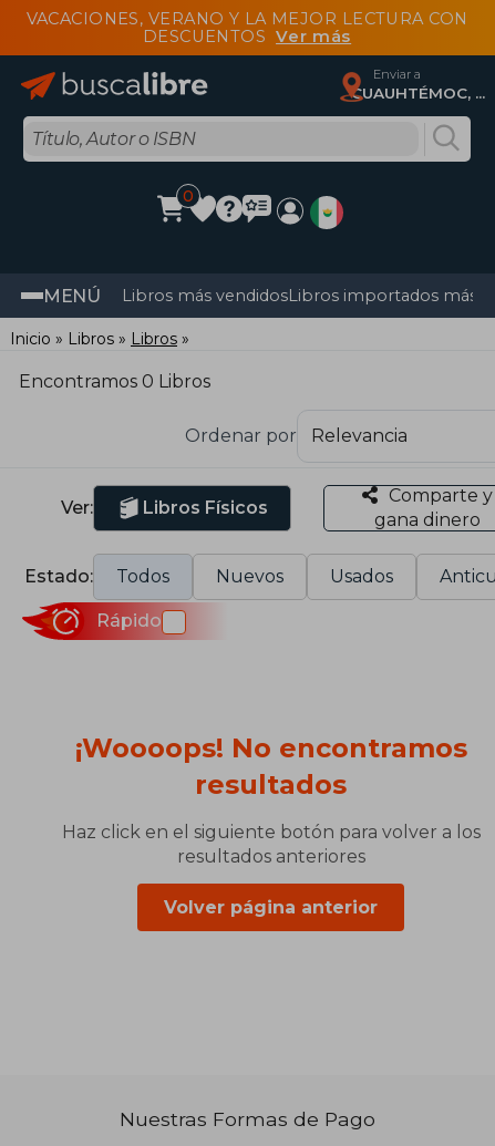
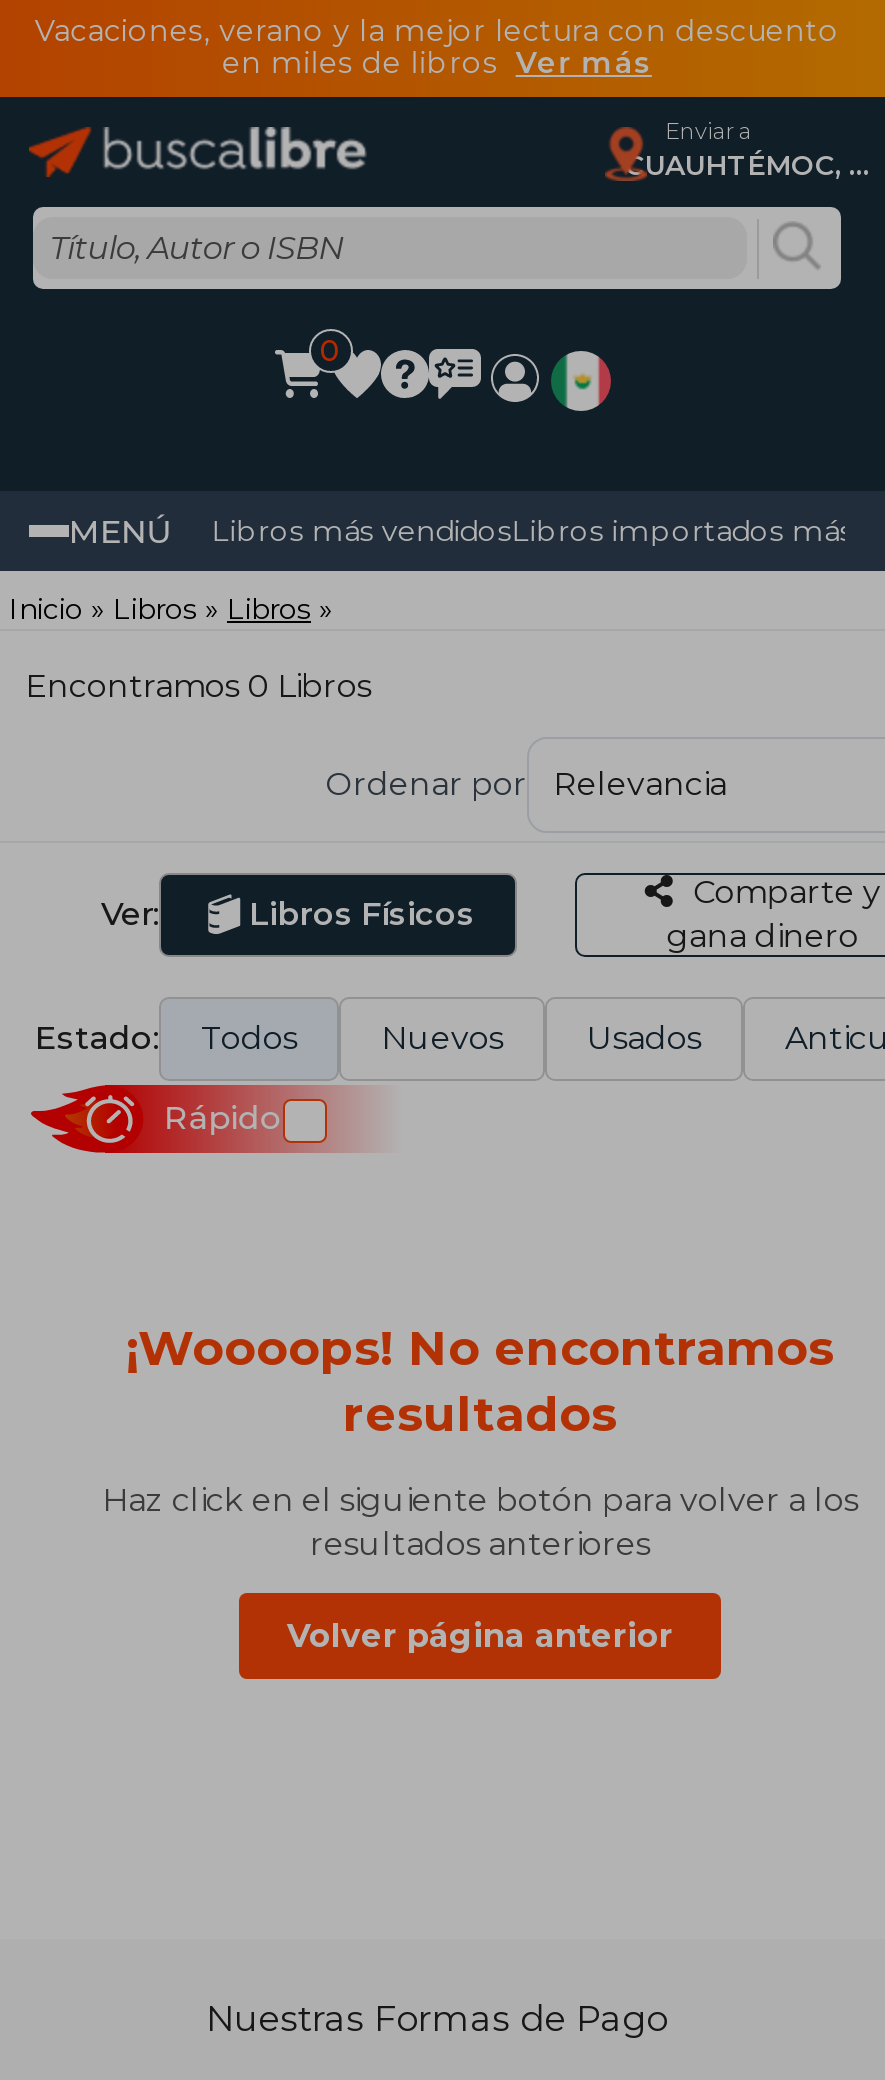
[26,9,468,47] VACACIONES, VERANO Y LA MEJOR LECTURA CON | DESCUENTOS Ver más -> [35,13,839,81] Vacaciones, verano y la mejor lectura con descuento | en miles de libros Ver más

